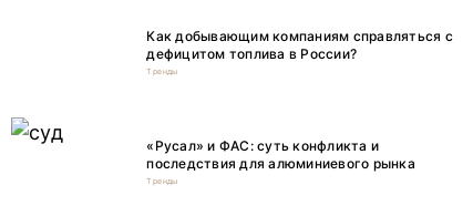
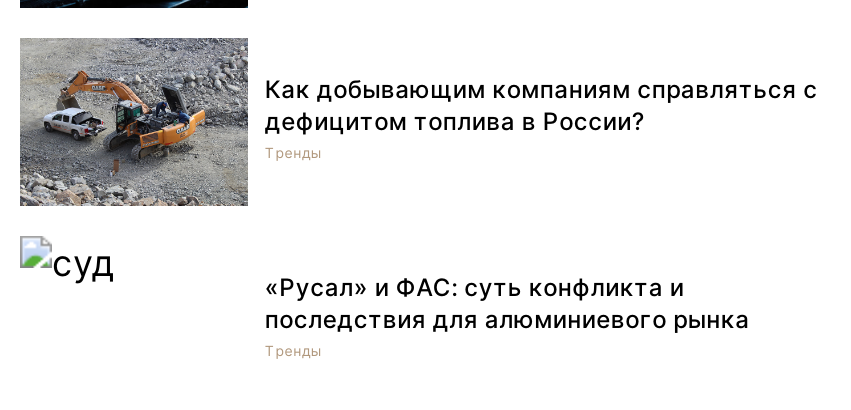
none -> [18,36,250,208] [image]

